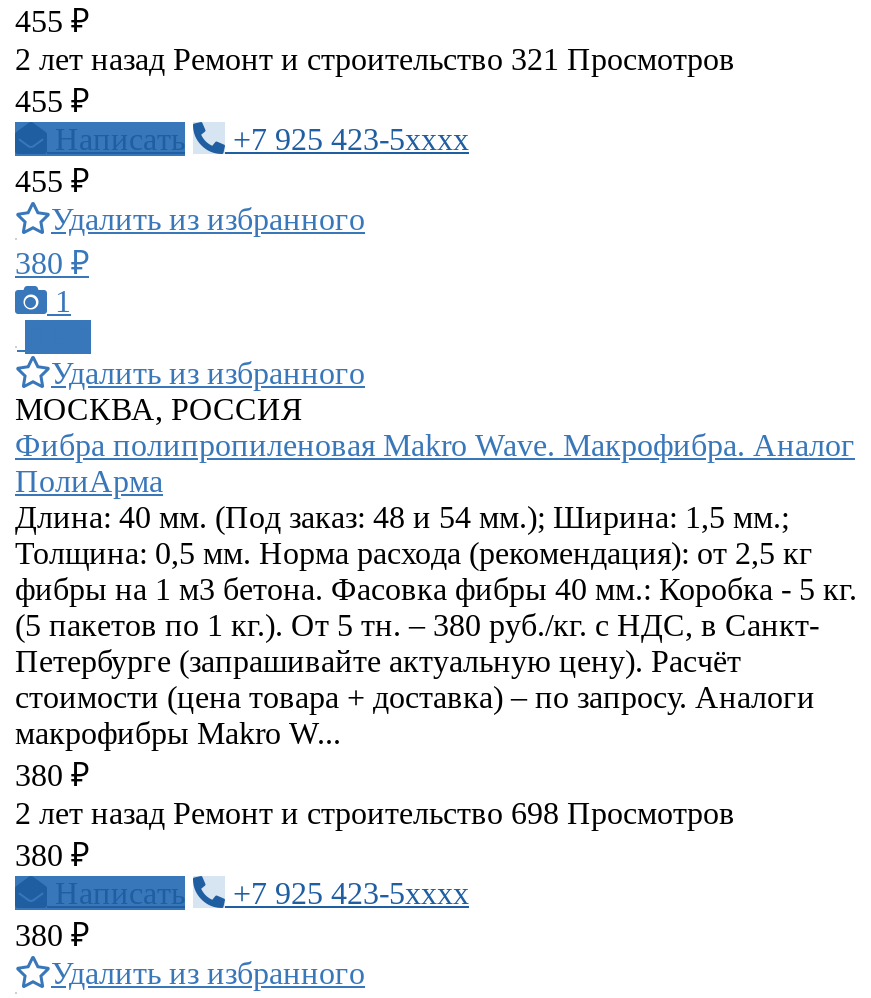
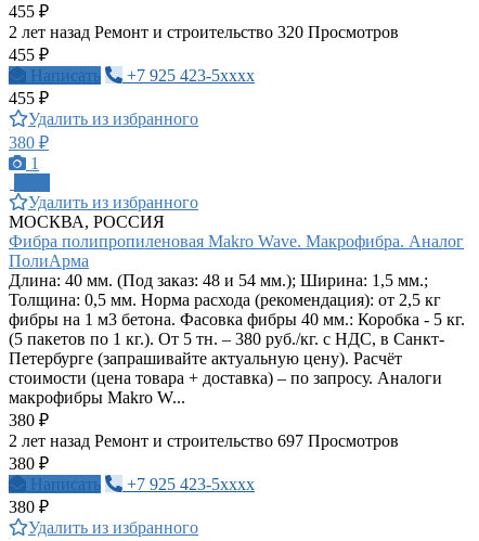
[15,42,735,76] 2 лет назад Ремонт и строительство 321 Просмотров -> [9,23,399,41] 2 лет назад Ремонт и строительство 320 Просмотров
[15,796,735,830] 2 лет назад Ремонт и строительство 698 Просмотров -> [9,431,399,450] 2 лет назад Ремонт и строительство 697 Просмотров

